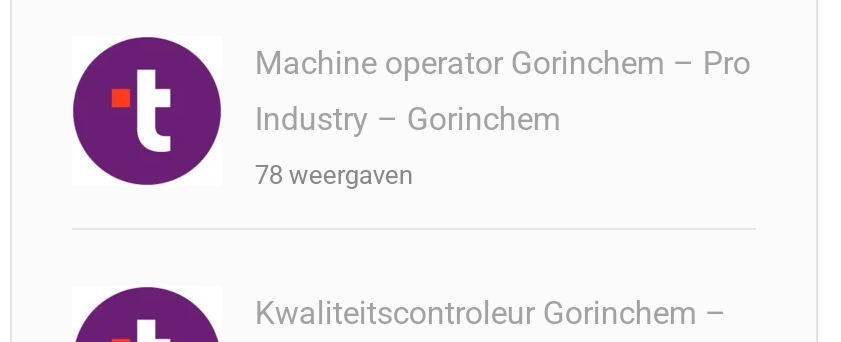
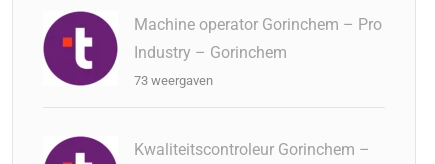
[255,160,413,190] 78 weergaven -> [134,73,213,88] 73 weergaven

